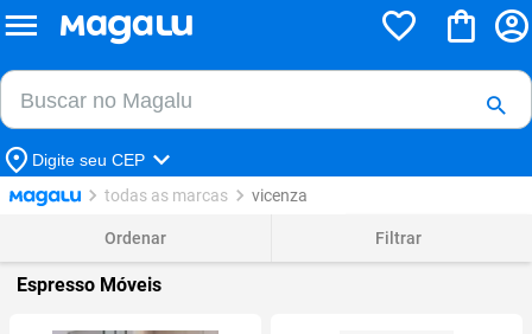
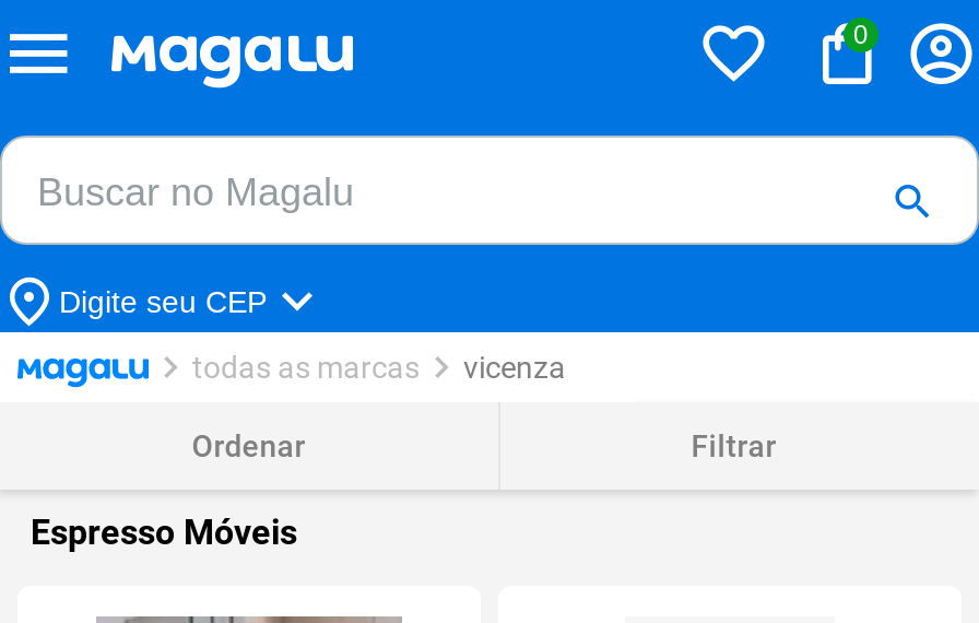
none -> [853,20,869,50] 0

